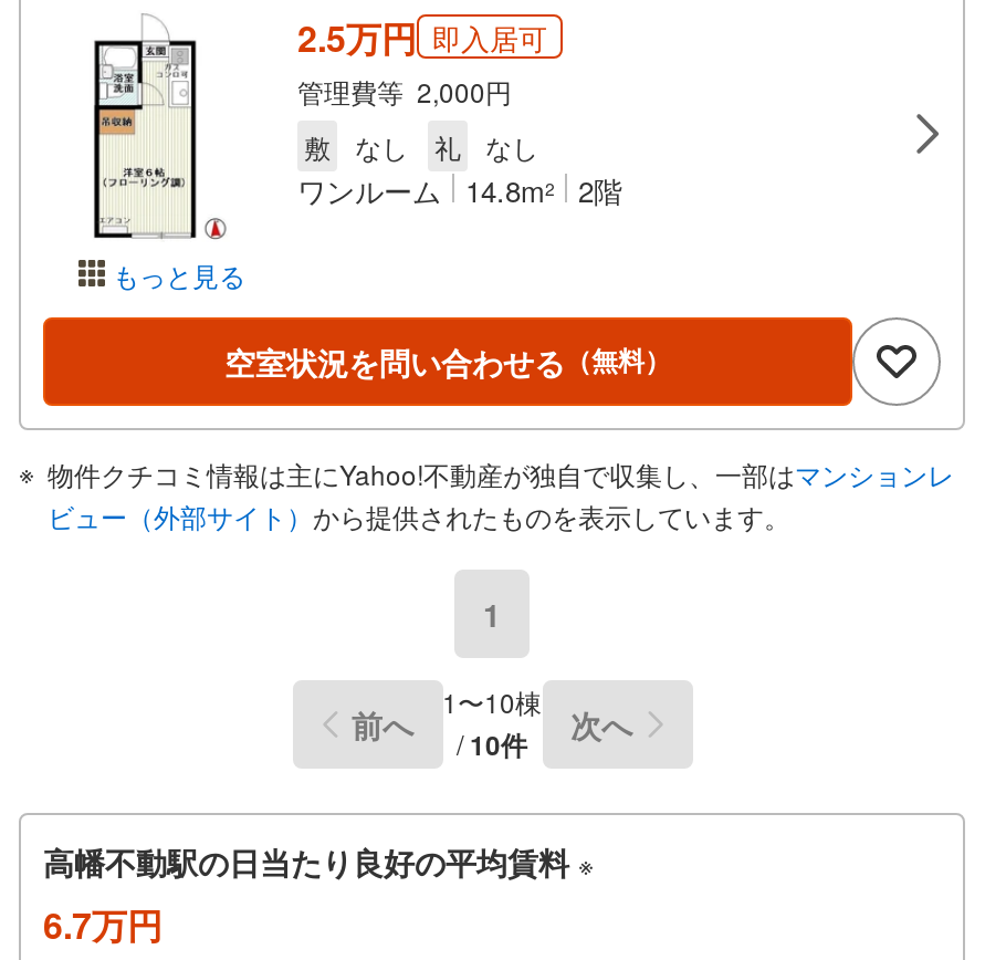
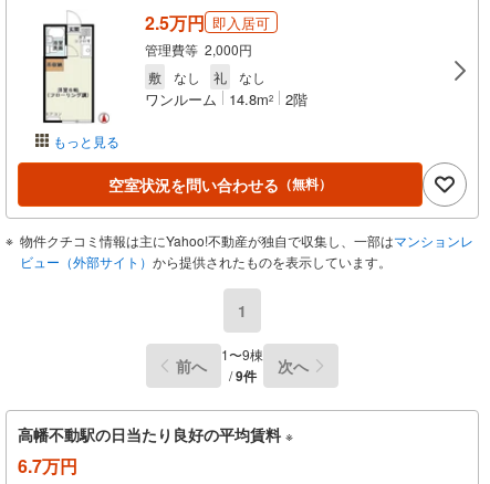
[442,683,542,721] 1〜10棟 -> [221,345,263,364] 1〜9棟
[457,725,527,765] /10件 -> [228,366,256,386] /9件

